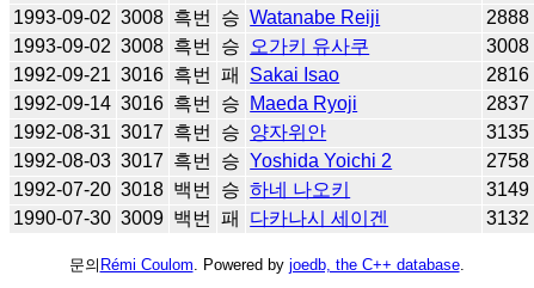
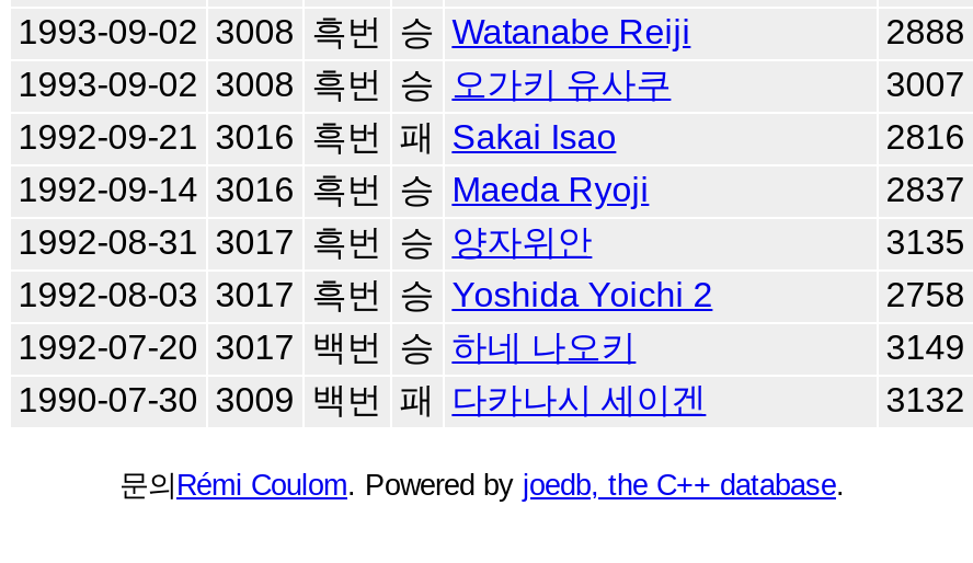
[486,35,529,56] 3008 -> [886,65,965,102] 3007
[13,179,350,199] 1992-07-20 3018 백번 승 하네 나오키 -> [18,328,636,365] 1992-07-20 3017 백번 승 하네 나오키

